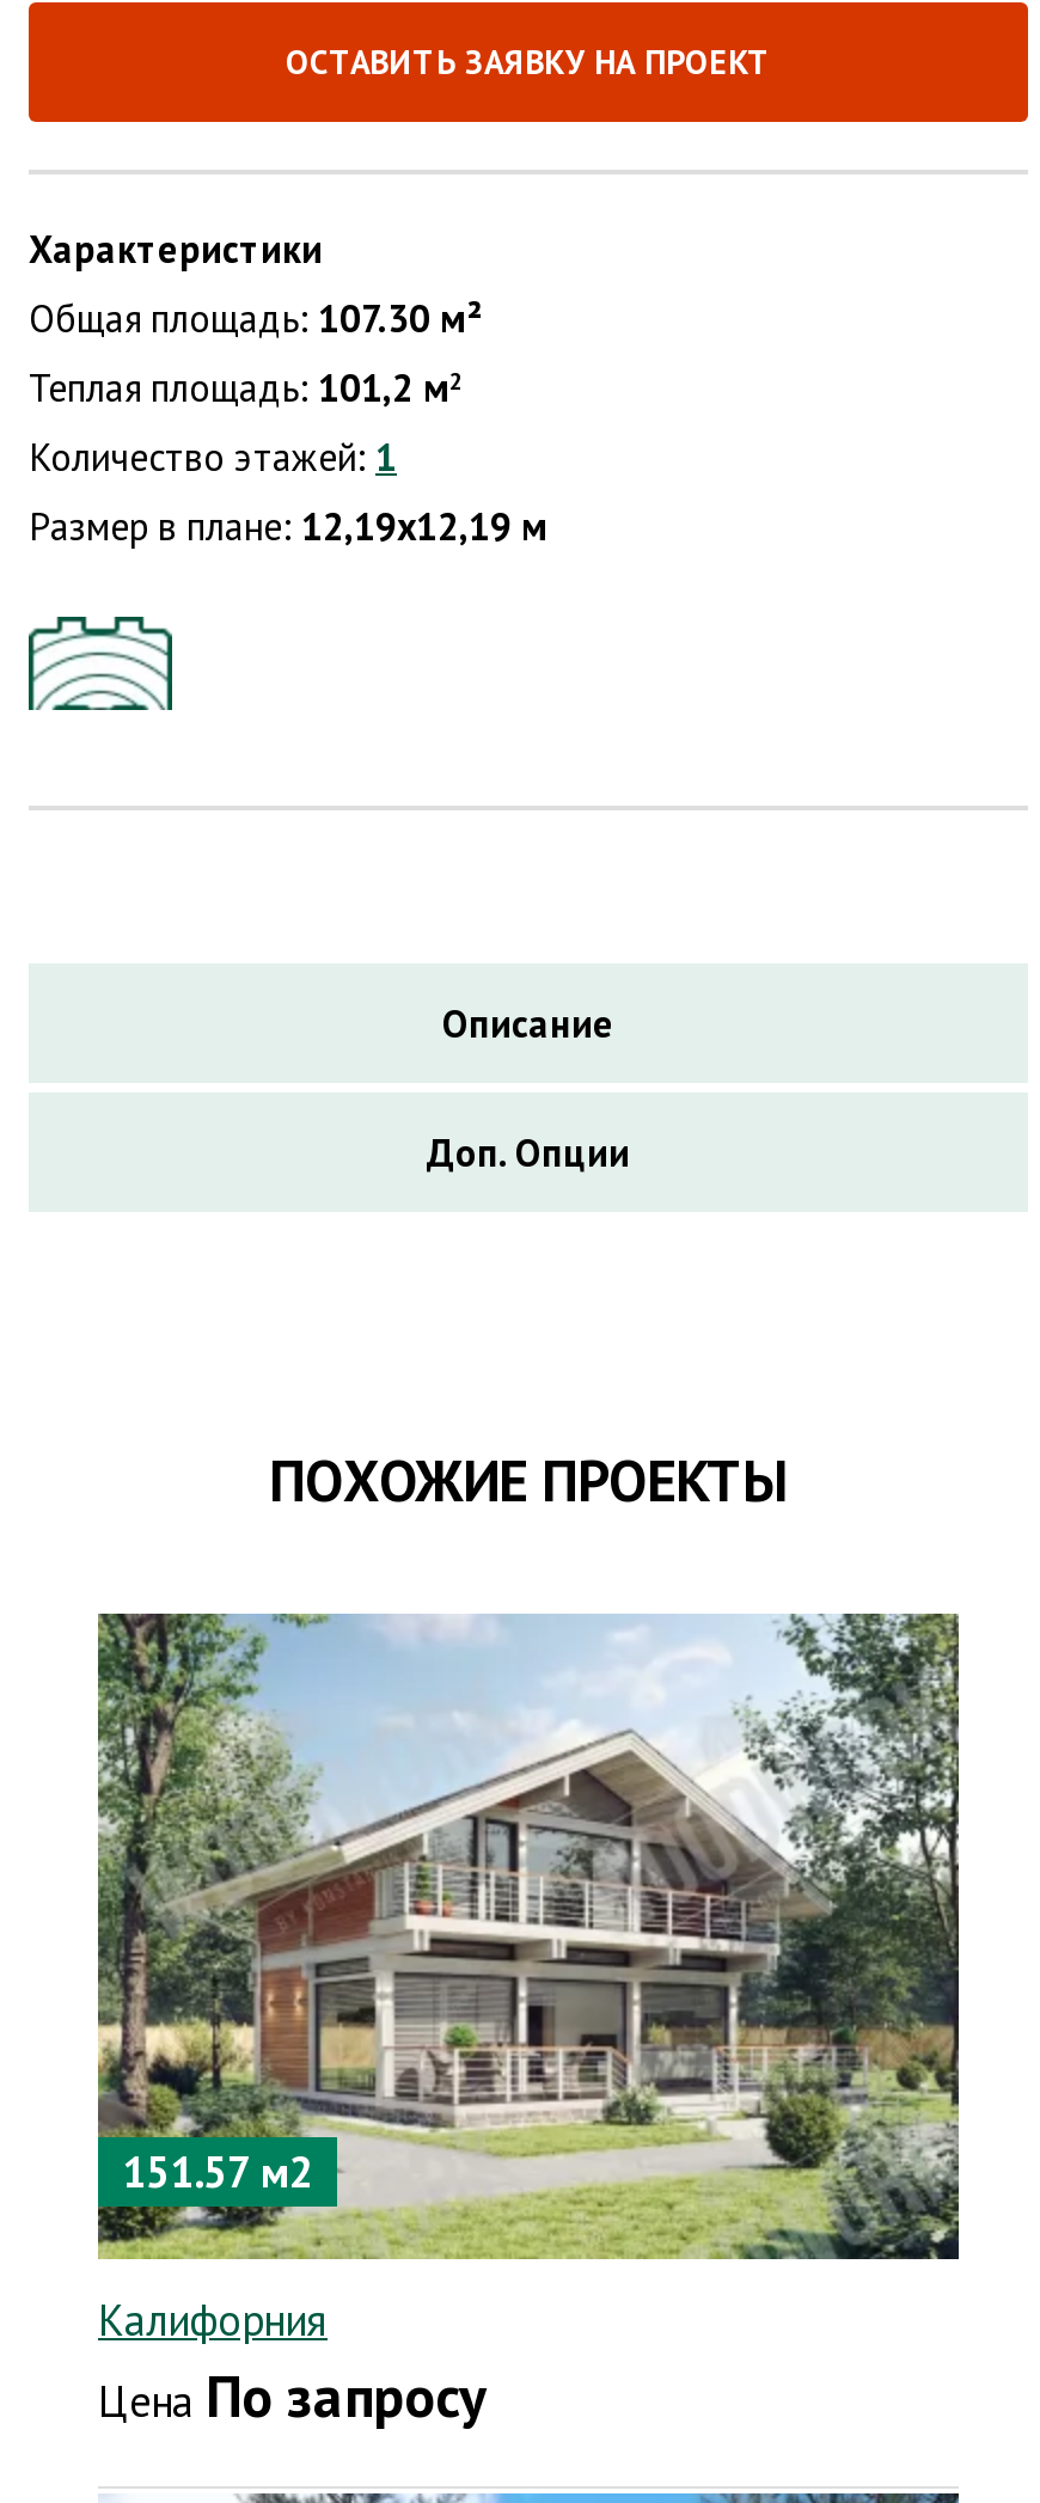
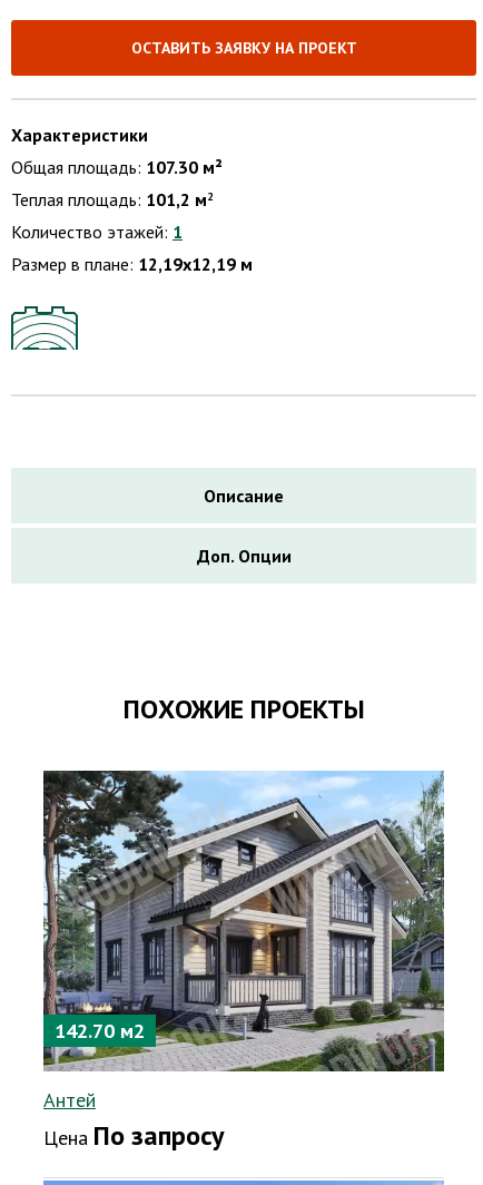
[96,1611,961,2262] [image] | 151.57 м2 -> [42,770,444,1073] [image] | 142.70 м2
[98,2293,328,2348] Калифорния -> [43,1087,96,1113] Антей

